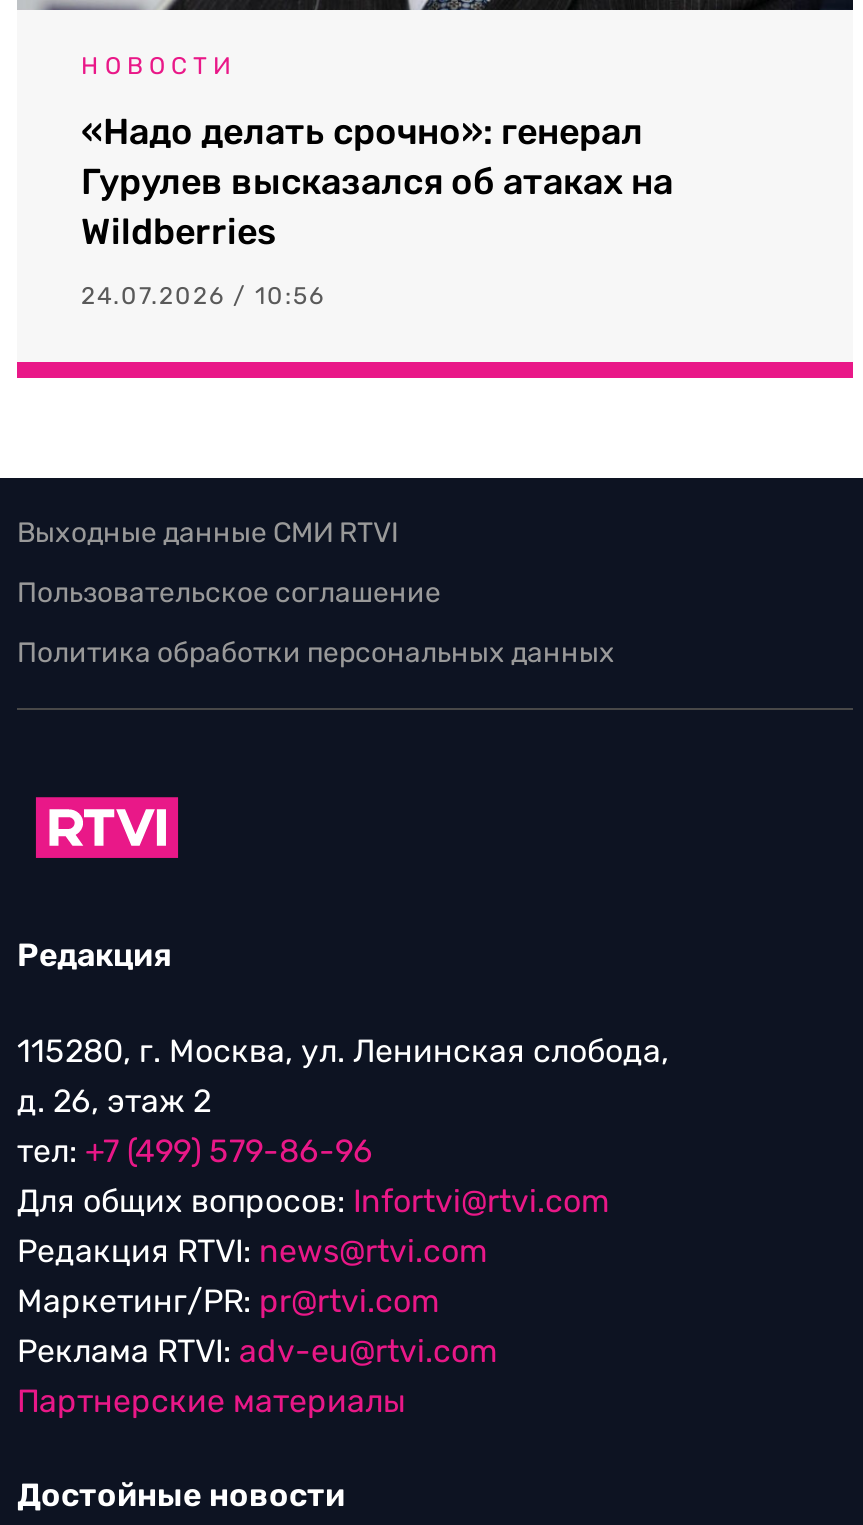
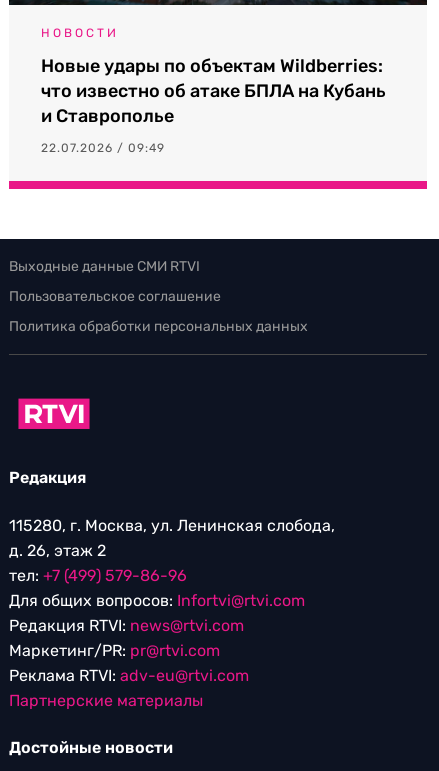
[81,110,673,254] «Надо делать срочно»: генерал | Гурулев высказался об атаках на | Wildberries -> [41,55,386,127] Новые удары по объектам Wildberries: | что известно об атаке БПЛА на Кубань | и Ставрополье
[81,282,325,310] 24.07.2026 / 10:56 -> [41,141,165,155] 22.07.2026 / 09:49

